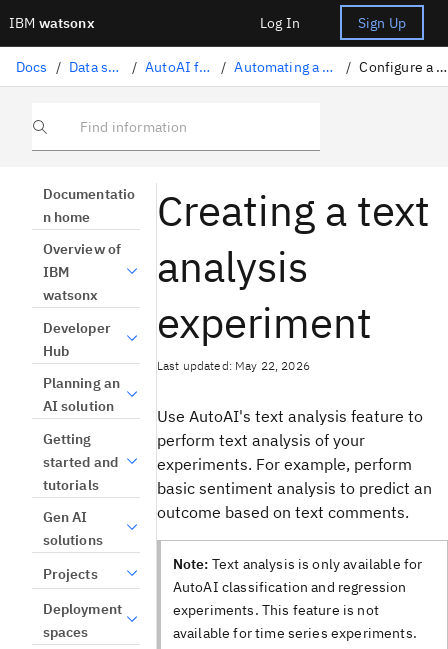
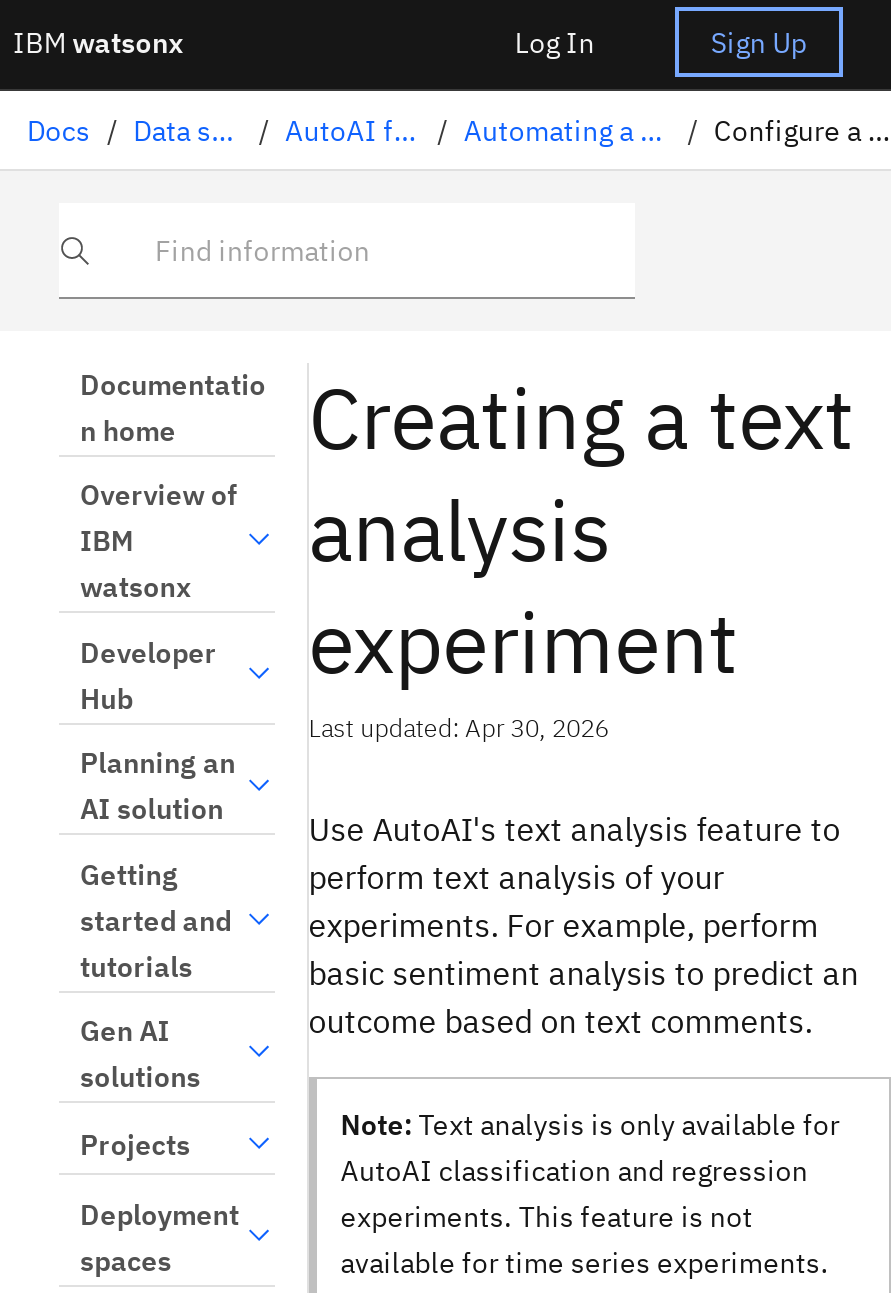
[157,357,310,373] Last updated: May 22, 2026 -> [309,710,609,742] Last updated: Apr 30, 2026

